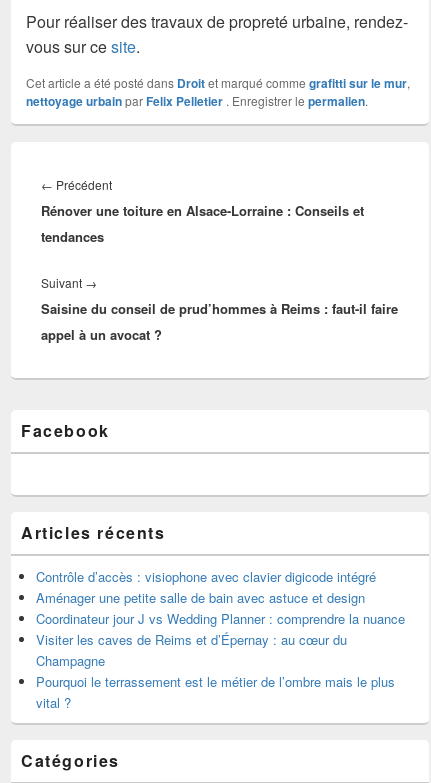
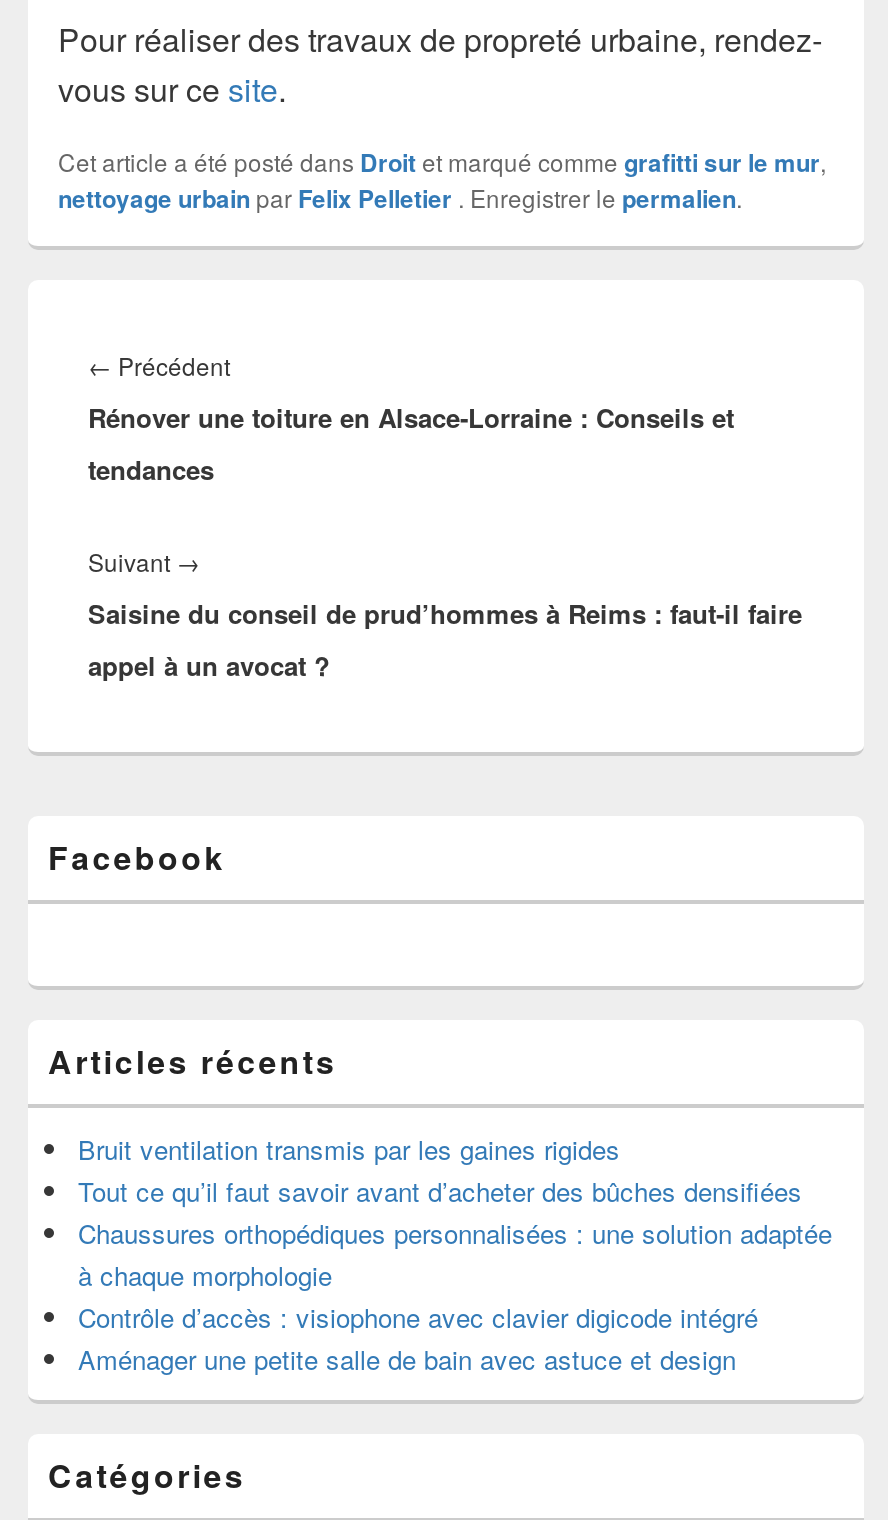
none -> [78,1129,832,1293] Bruit ventilation transmis par les gaines rigides | Tout ce qu’il faut savoir avant d’acheter des bûches densifiées | Chaussures orthopédiques personnalisées : une solution adaptée | à chaque morphologie
moved [36,566,376,606] -> [78,1297,758,1377]: Contrôle d’accès : visiophone avec clavier digicode intégré | Aménager une petite salle de bain avec astuce et design
[36,608,405,711] Coordinateur jour J vs Wedding Planner : comprendre la nuance | Visiter les caves de Reims et d’Épernay : au cœur du | Champagne | Pourquoi le terrassement est le métier de l’ombre mais le plus | vital ? -> none

